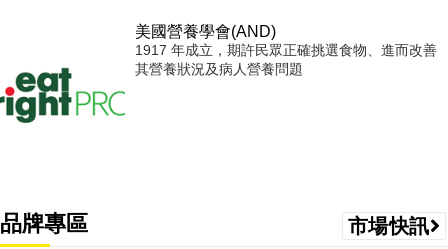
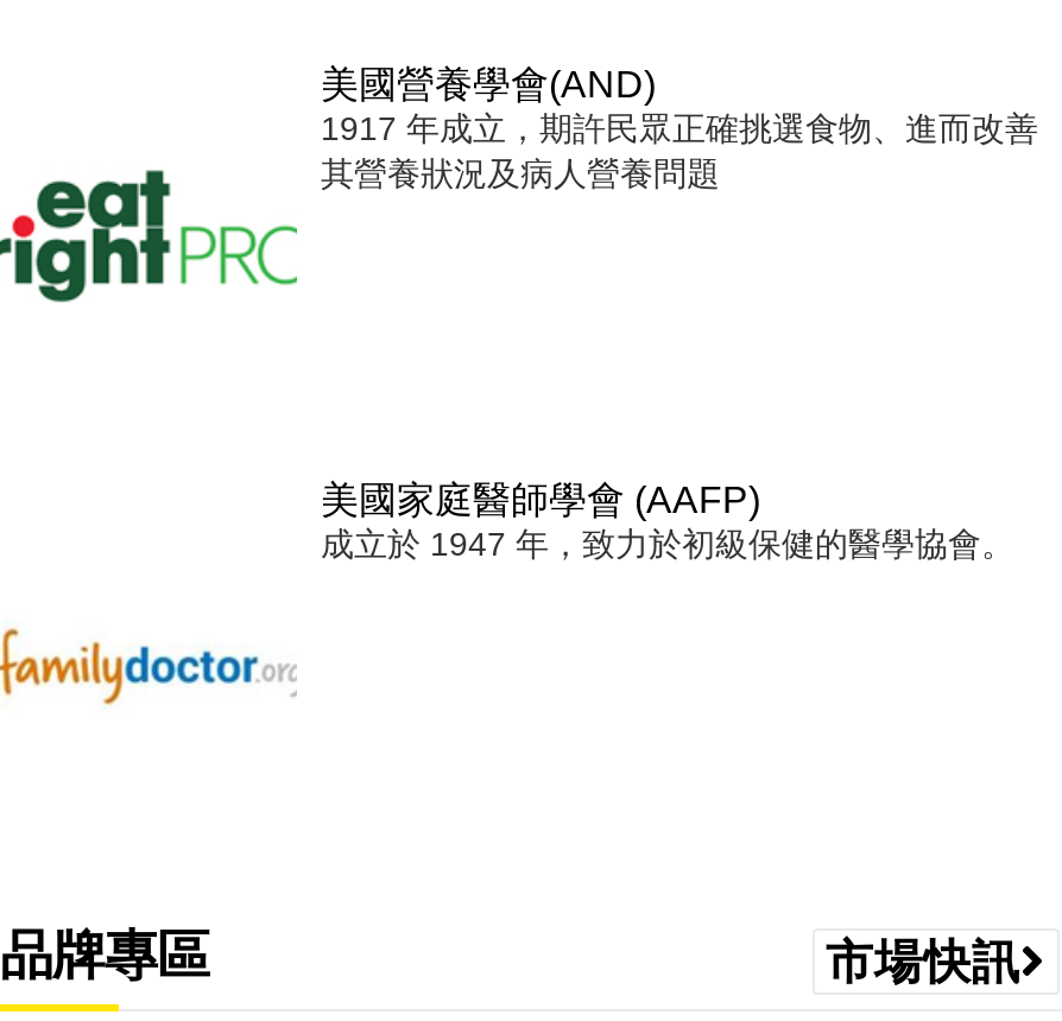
none -> [7,627,297,708] [image]
none -> [321,480,1014,563] 美國家庭醫師學會 (AAFP) | 成立於 1947 年，致力於初級保健的醫學協會。

